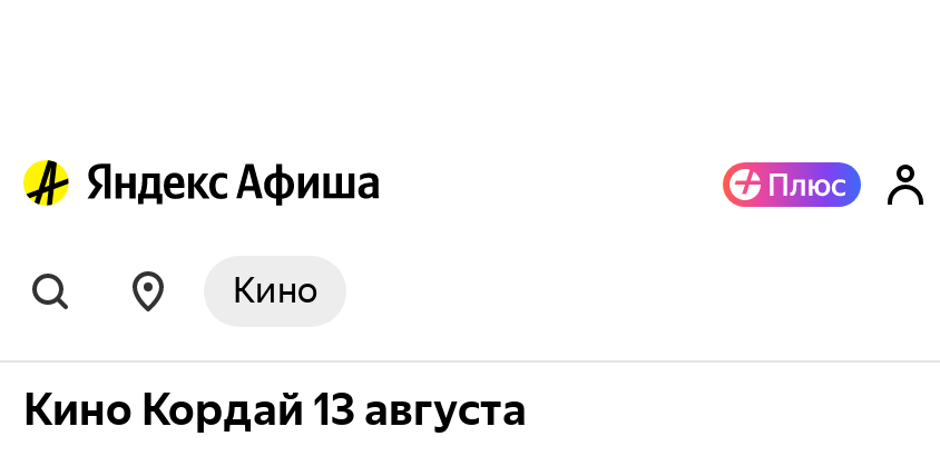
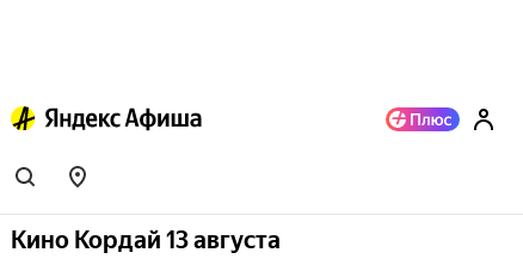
[233,269,317,311] Кино -> none

